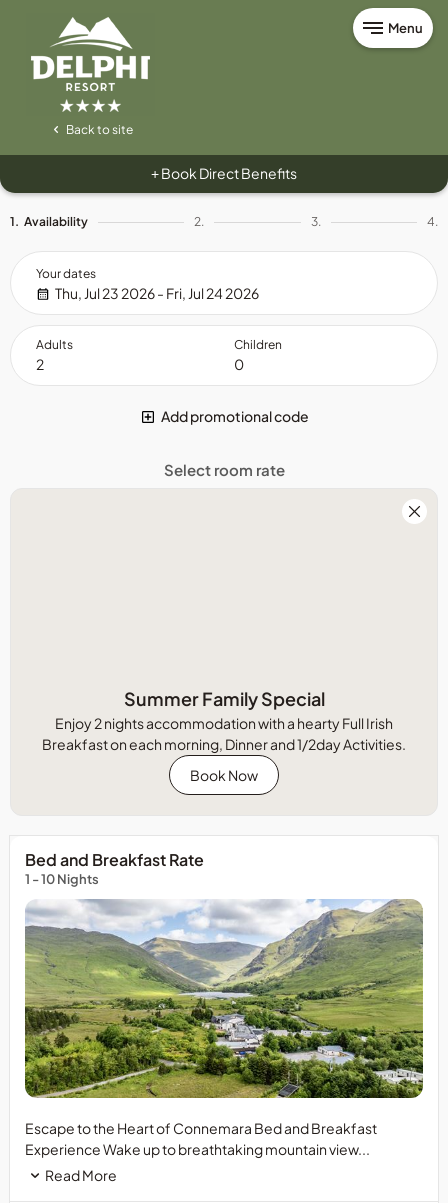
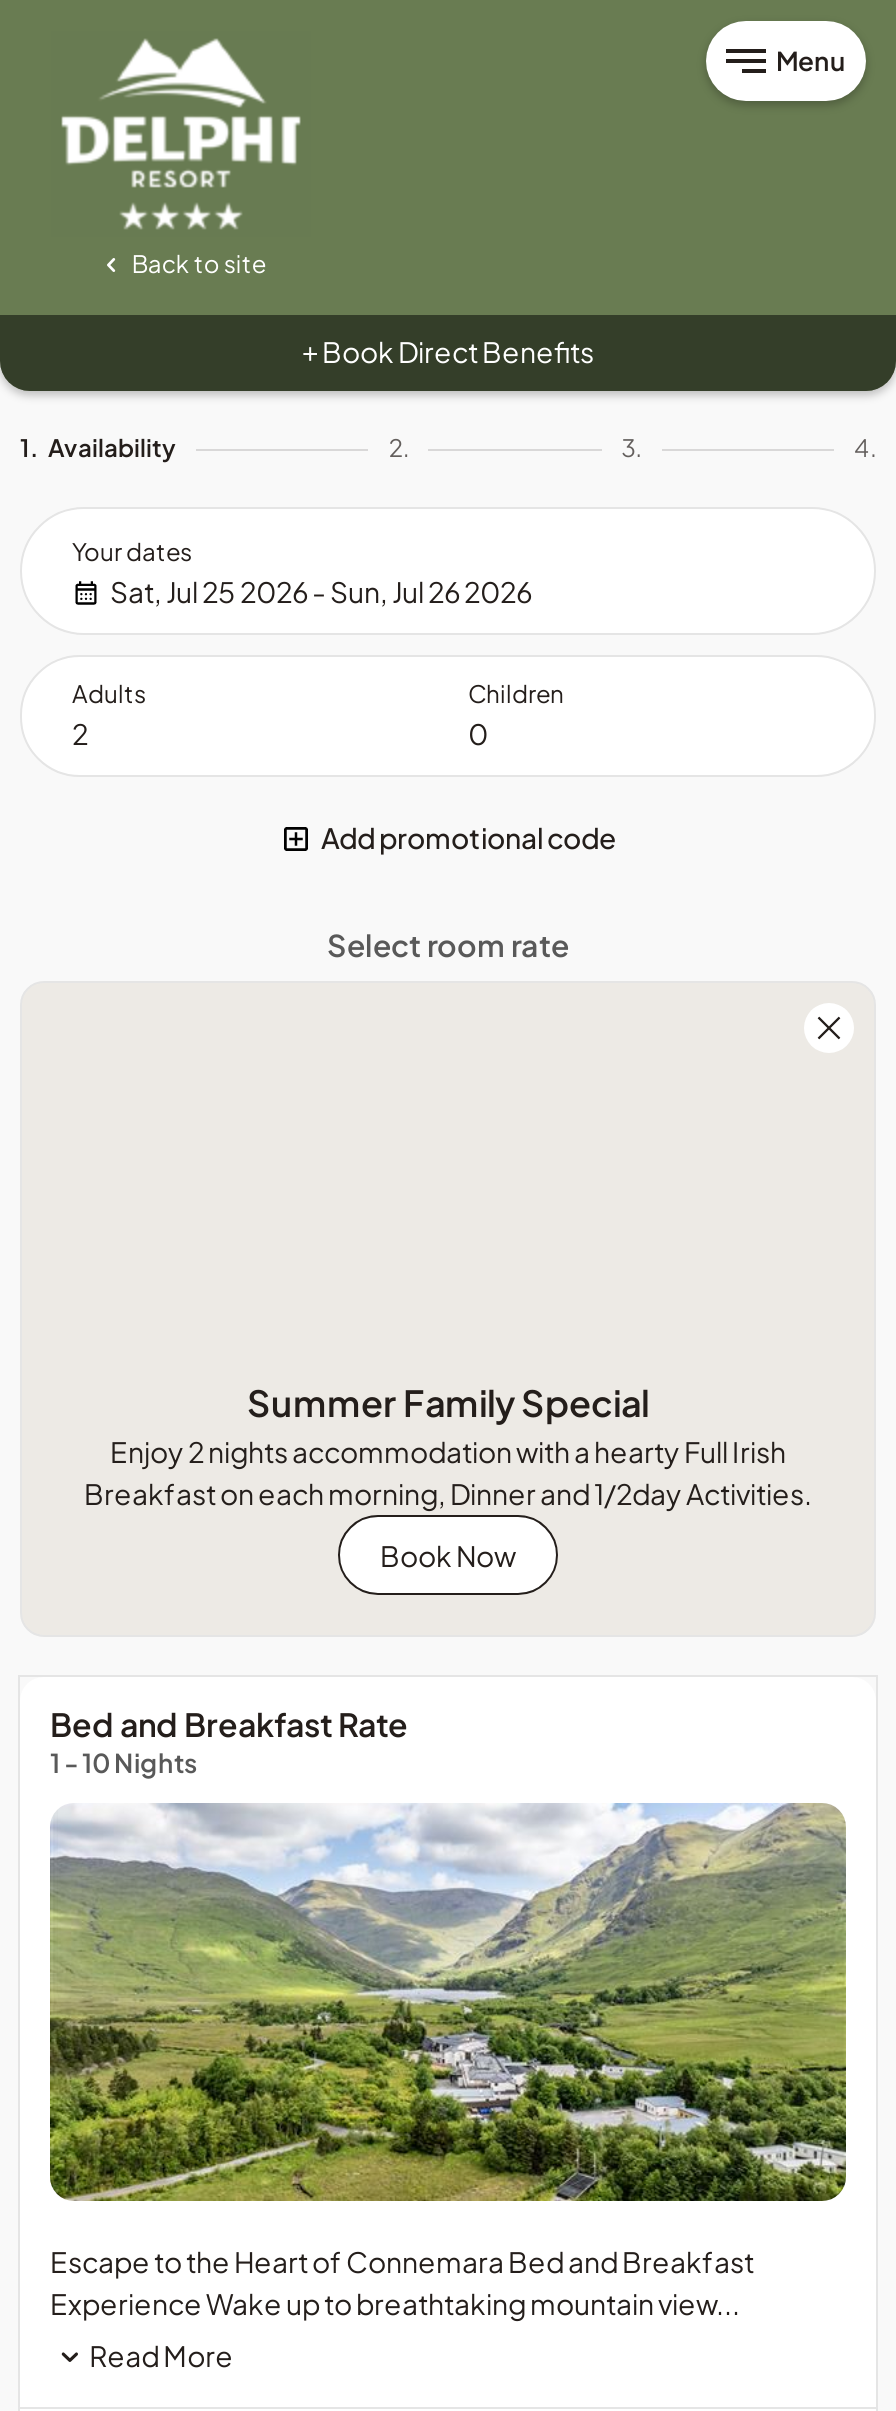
[55,284,259,302] Thu, Jul 23 2026 - Fri, Jul 24 2026 -> [110,573,532,609] Sat, Jul 25 2026 - Sun, Jul 26 2026

